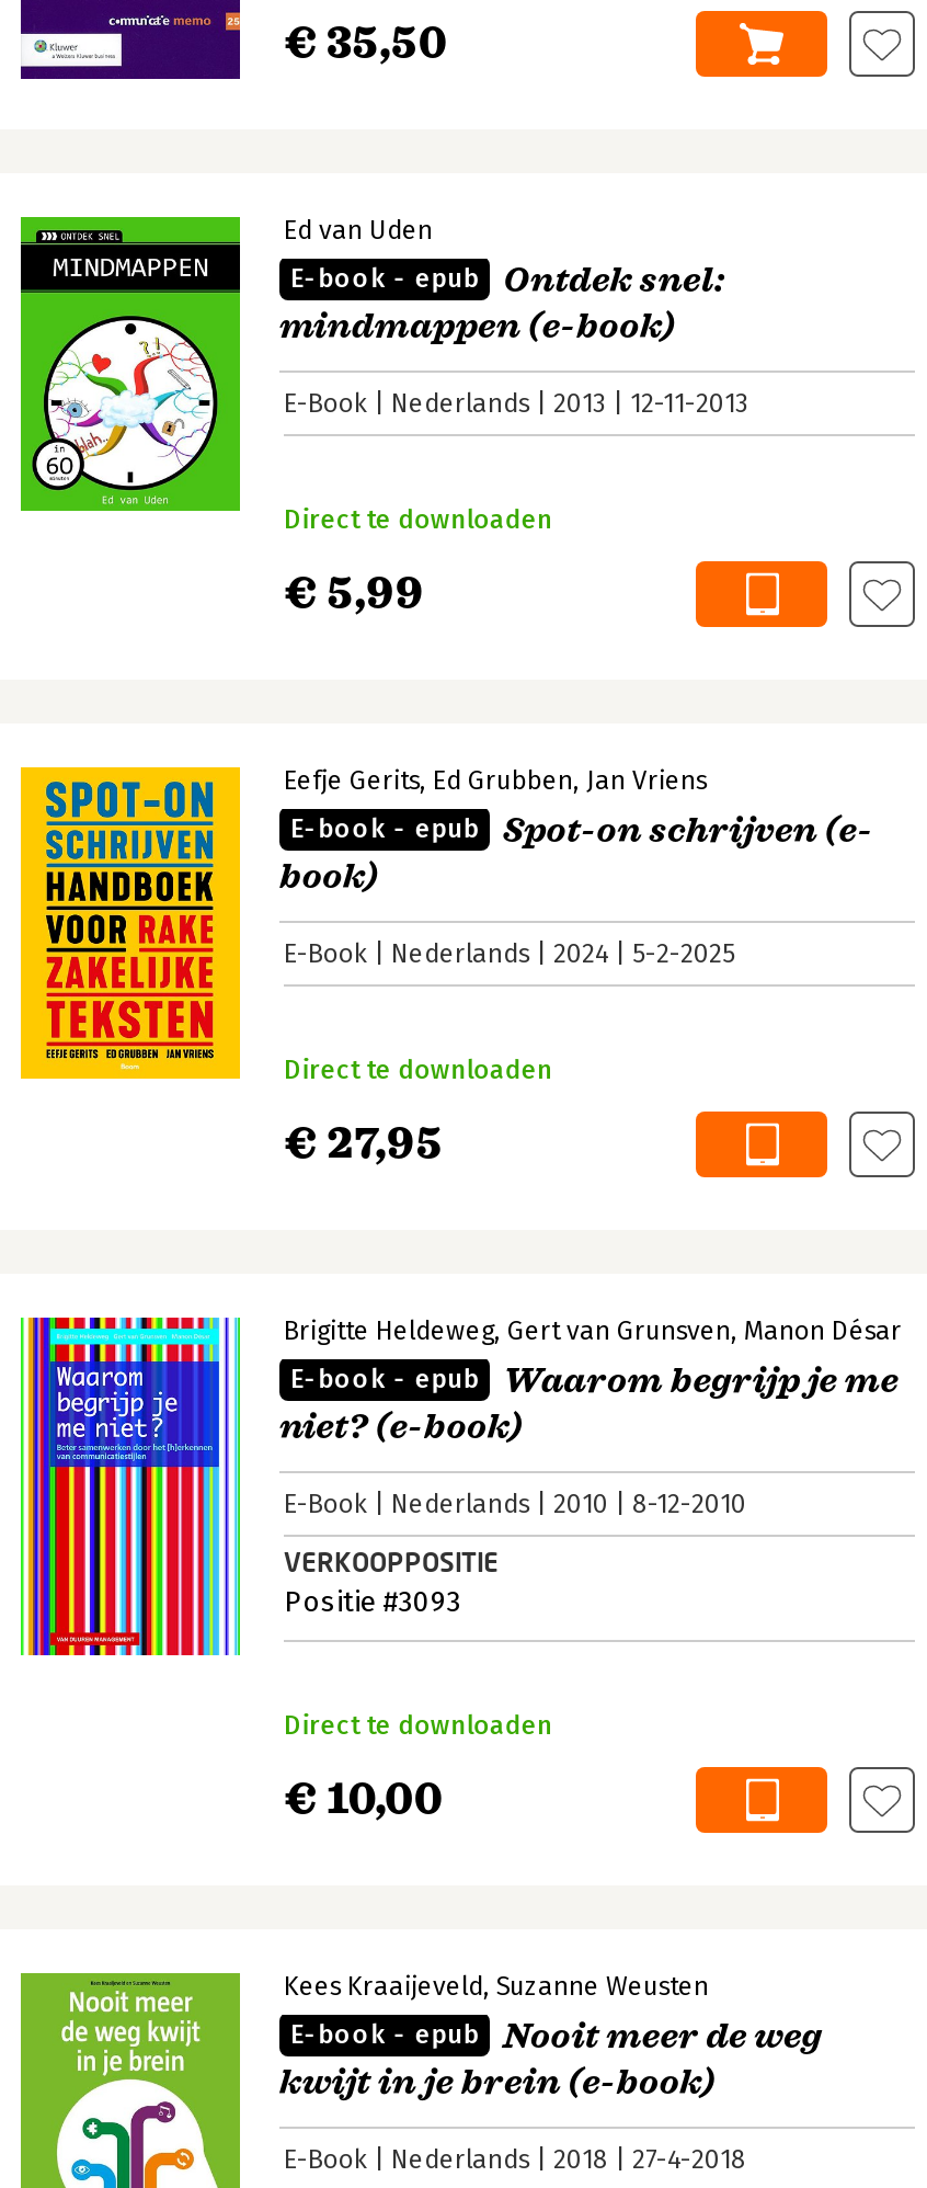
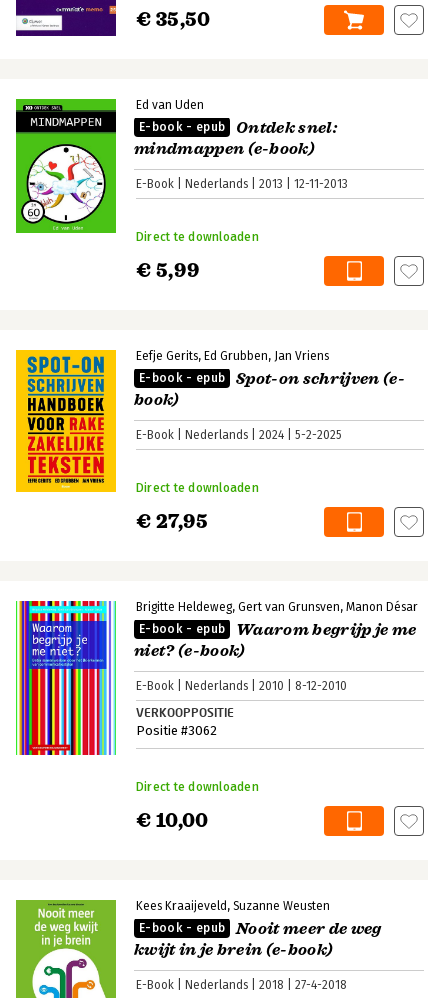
[284,1584,461,1617] Positie #3093 -> [136,723,217,738] Positie #3062

